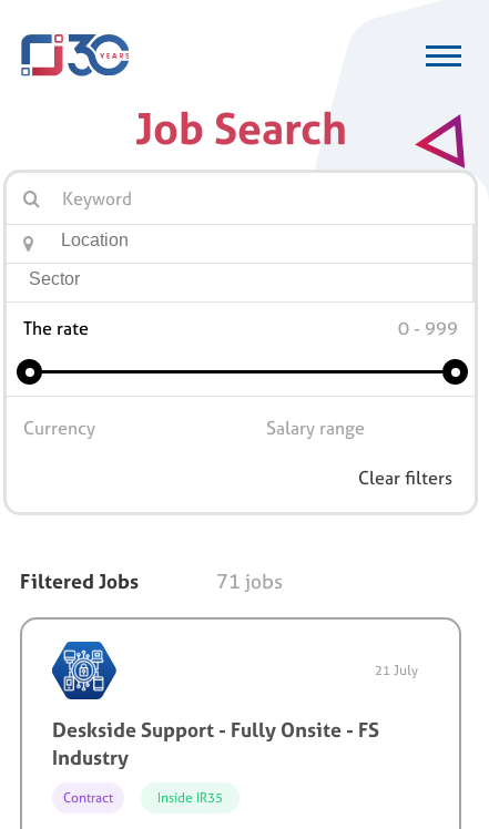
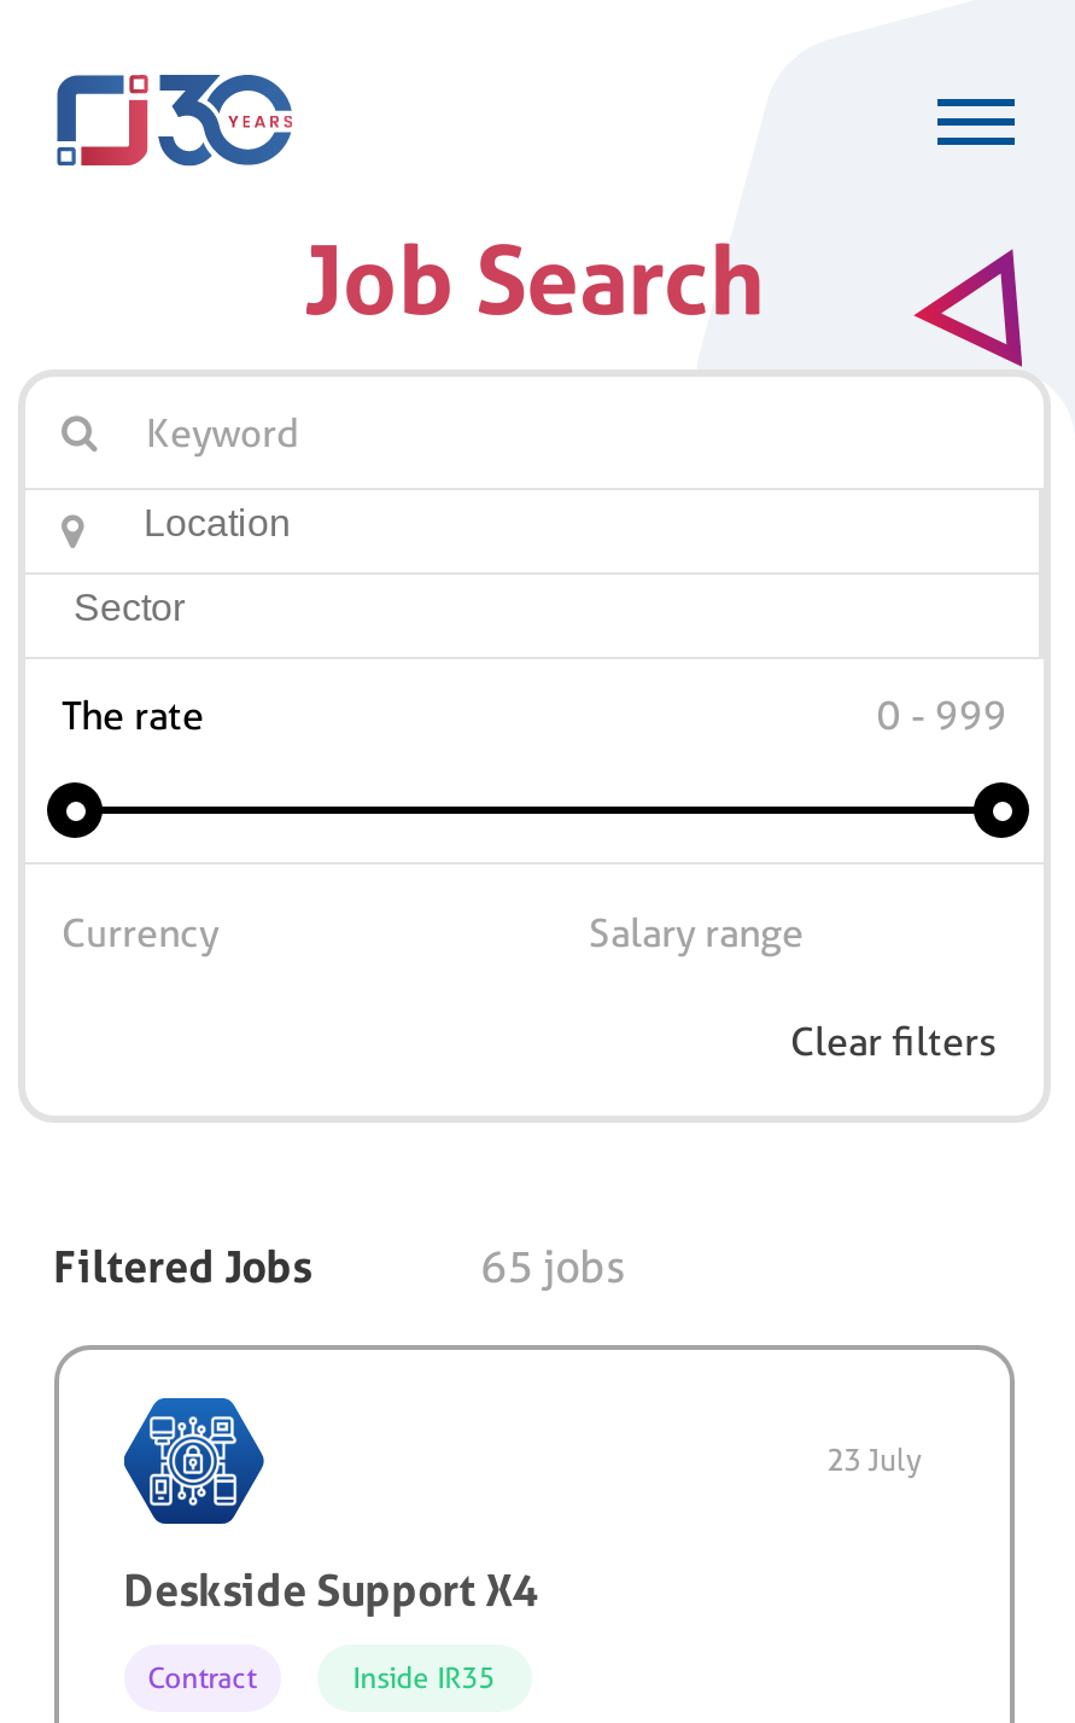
[216,567,282,595] 71 jobs -> [480,1236,625,1296] 65 jobs
[375,661,418,680] 21 July -> [826,1440,921,1481] 23 July
[52,716,379,771] Deskside Support - Fully Onsite - FS | Industry -> [123,1560,538,1620] Deskside Support X4

